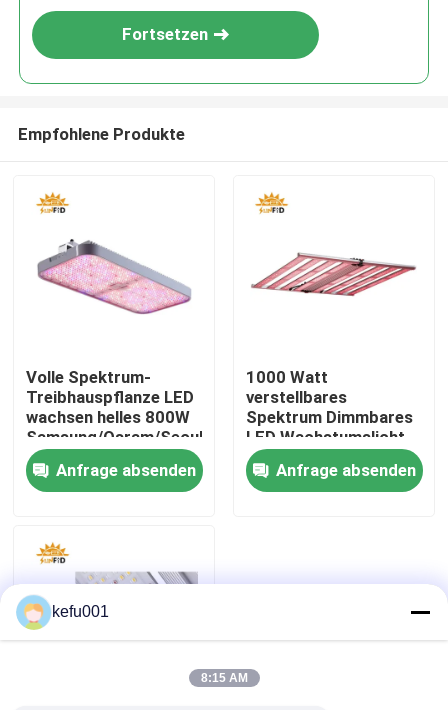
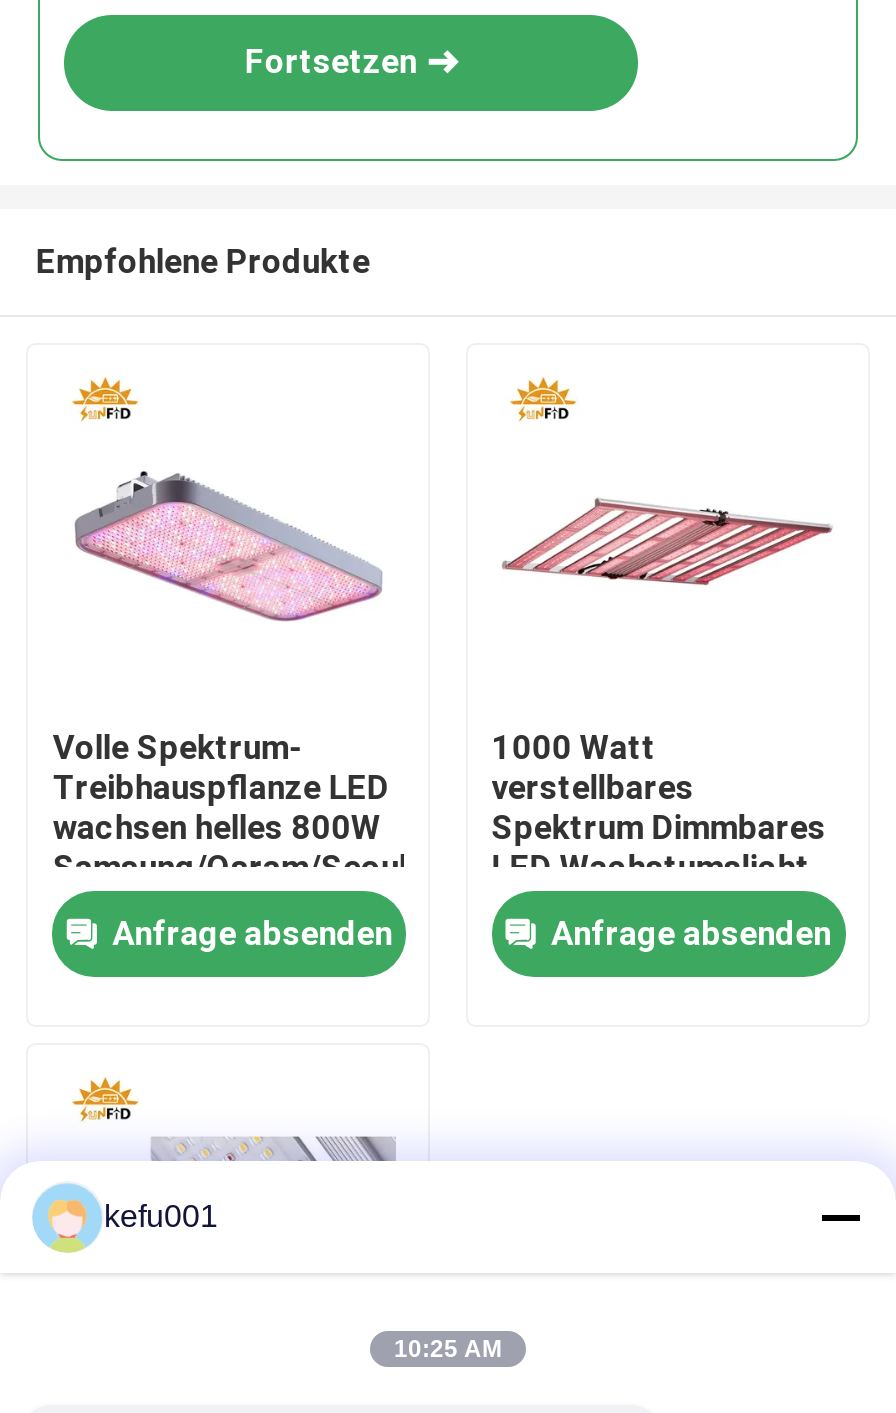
[200,671,247,685] 8:15 AM -> [394,1335,502,1363] 10:25 AM

